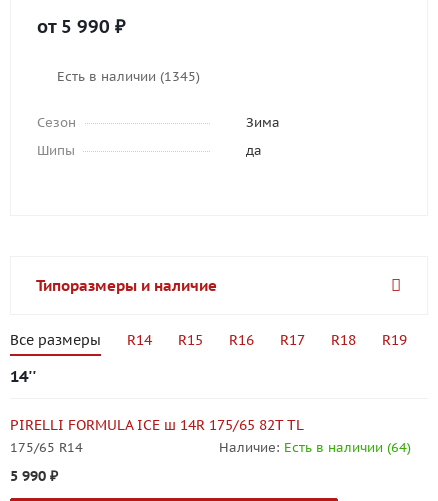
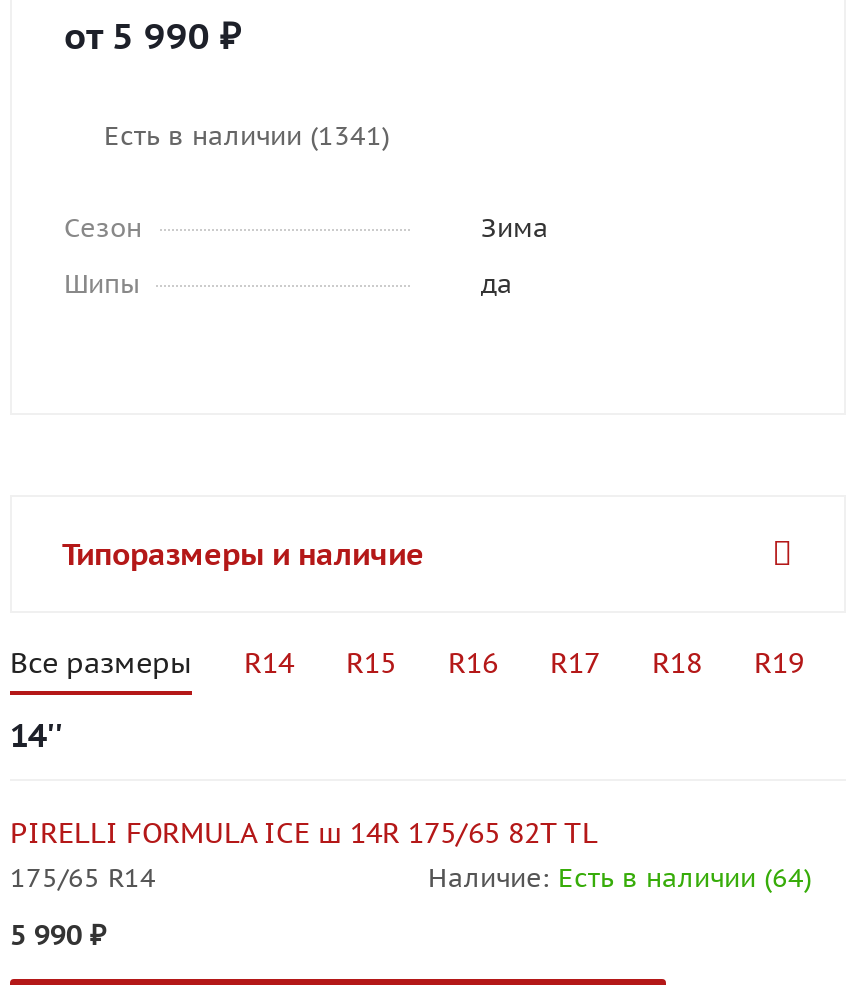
[57,67,200,84] Есть в наличии (1345) -> [104,118,390,152] Есть в наличии (1341)

